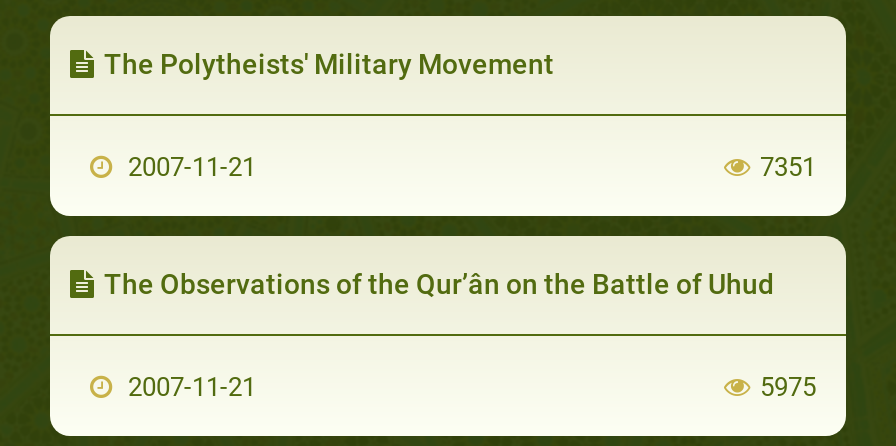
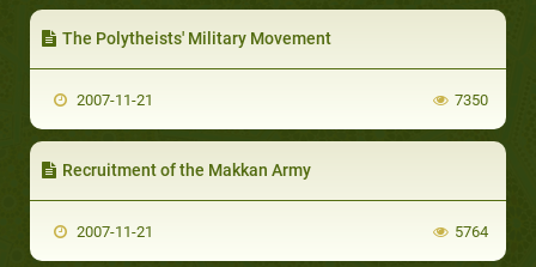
[760,151,816,181] 7351 -> [455,91,488,109] 7350
[104,267,774,299] The Observations of the Qur’ân on the Battle of Uhud -> [62,160,311,179] Recruitment of the Makkan Army
[760,371,816,401] 5975 -> [455,222,488,240] 5764

